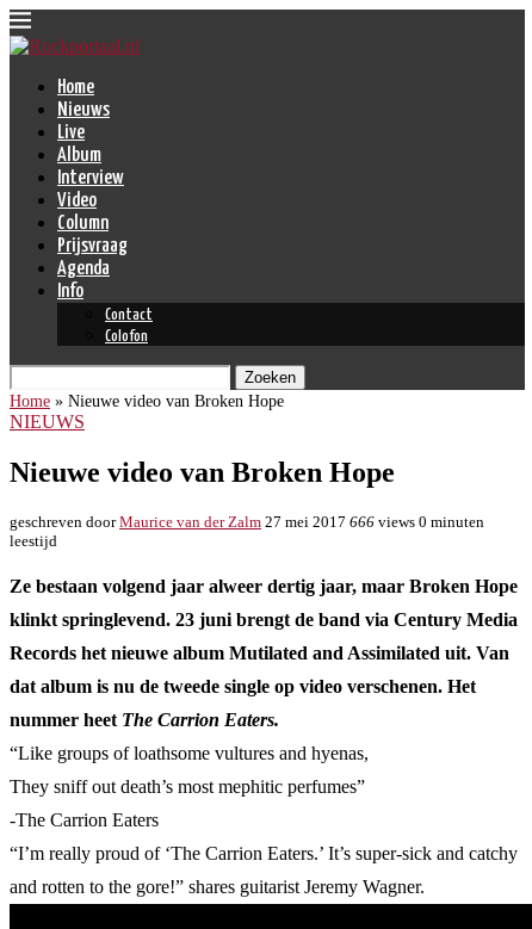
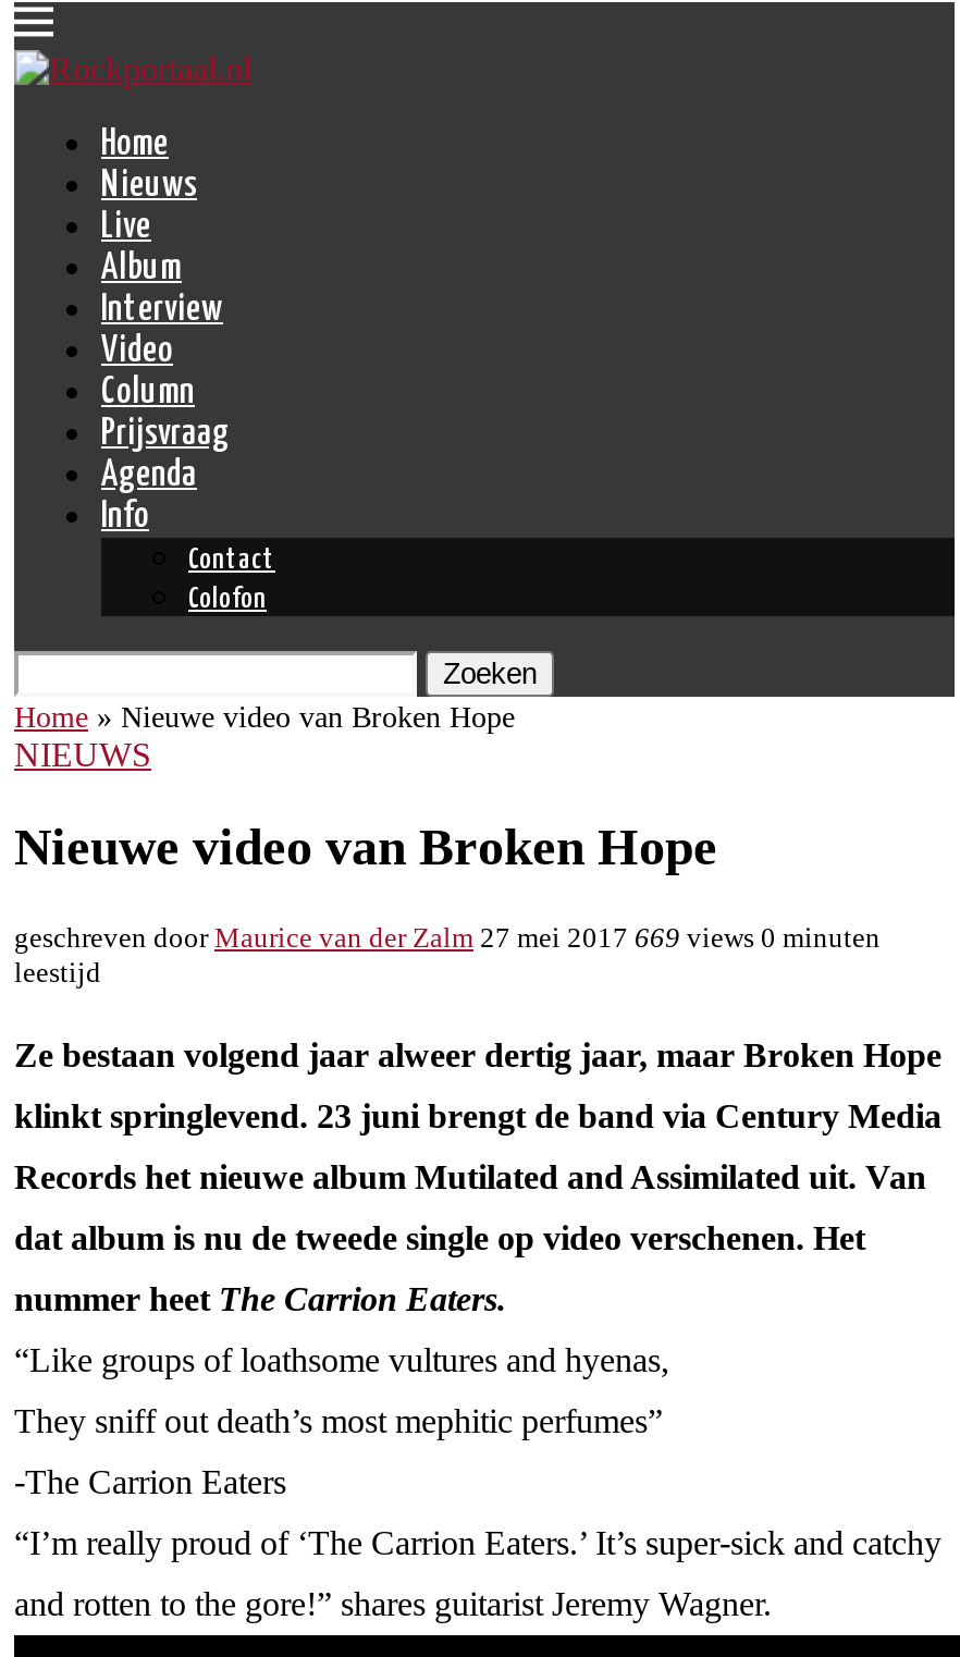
[10,513,484,530] geschreven door Maurice van der Zalm 27 mei 2017 666 views 0 minuten -> [14,921,881,953] geschreven door Maurice van der Zalm 27 mei 2017 669 views 0 minuten

